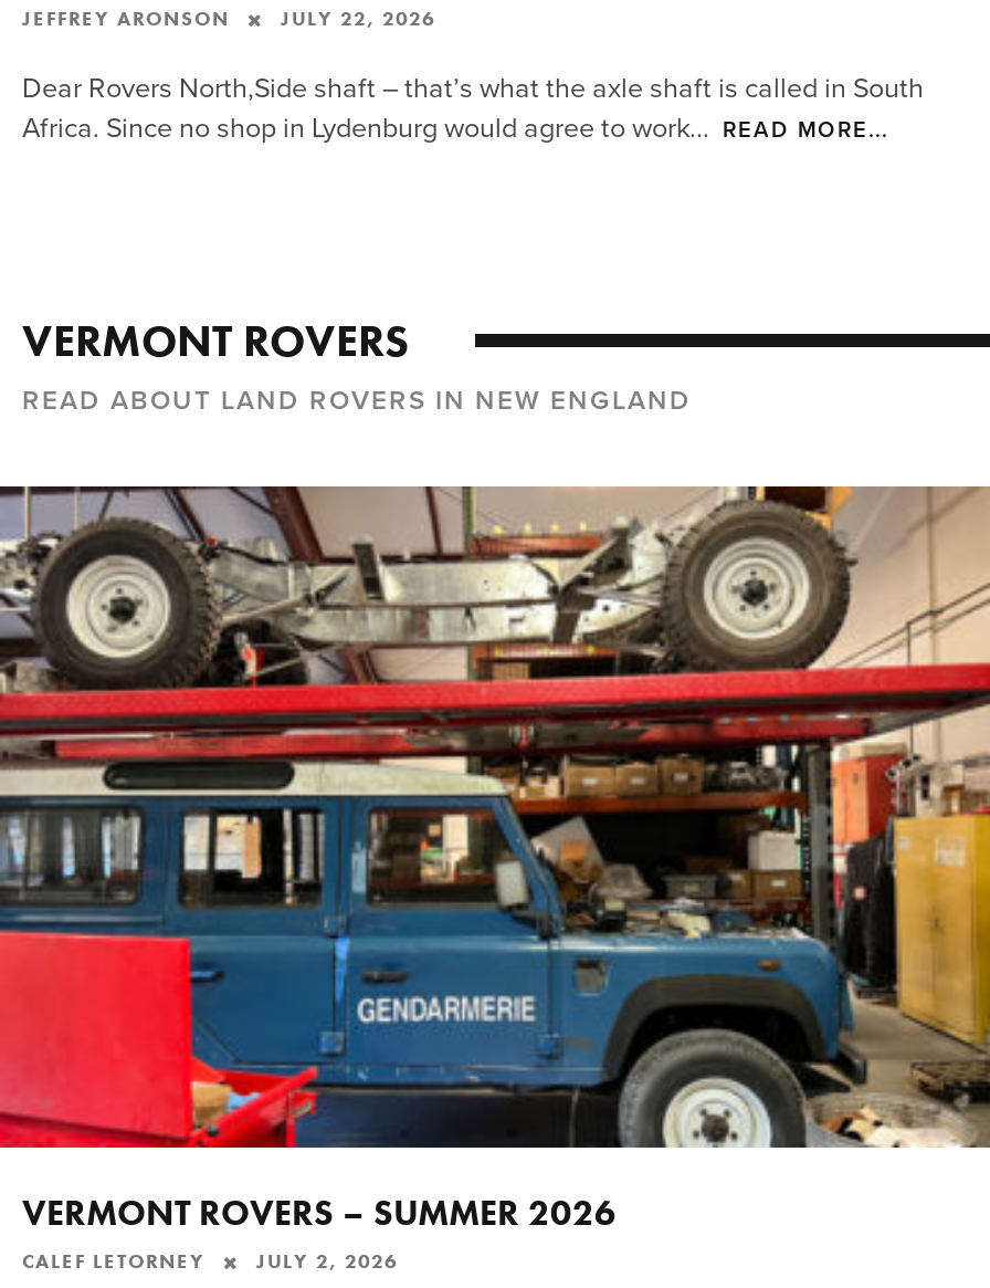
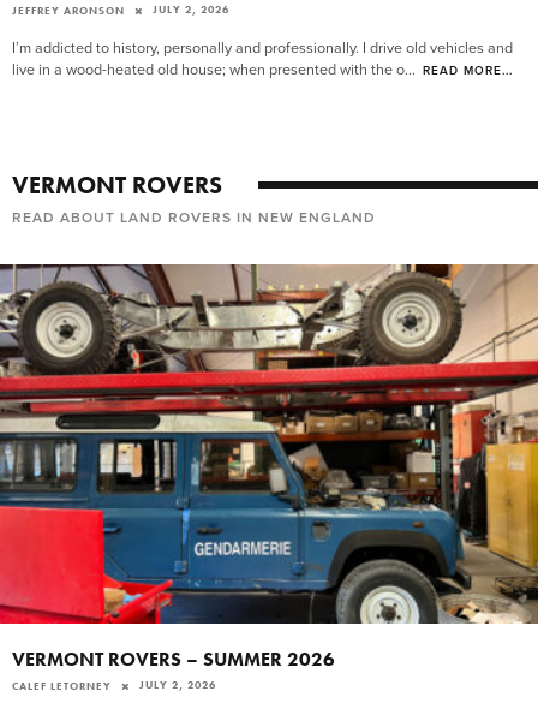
[22,6,435,33] JEFFREY ARONSON JULY 22, 2026 -> [12,3,229,18] JEFFREY ARONSON JULY 2, 2026
[22,71,924,146] Dear Rovers North,Side shaft – that’s what the axle shaft is called in South | Africa. Since no shop in Lydenburg would agree to work... READ MORE... -> [12,39,513,79] I’m addicted to history, personally and professionally. I drive old vehicles and | live in a wood-heated old house; when presented with the o... READ MORE...

